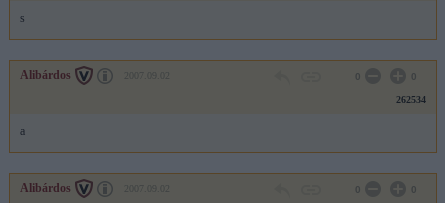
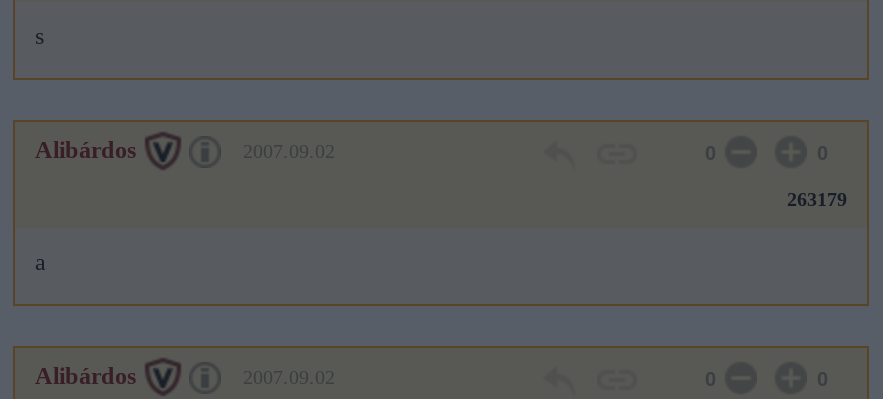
[396,94,426,105] 262534 -> [787,188,847,210] 263179

